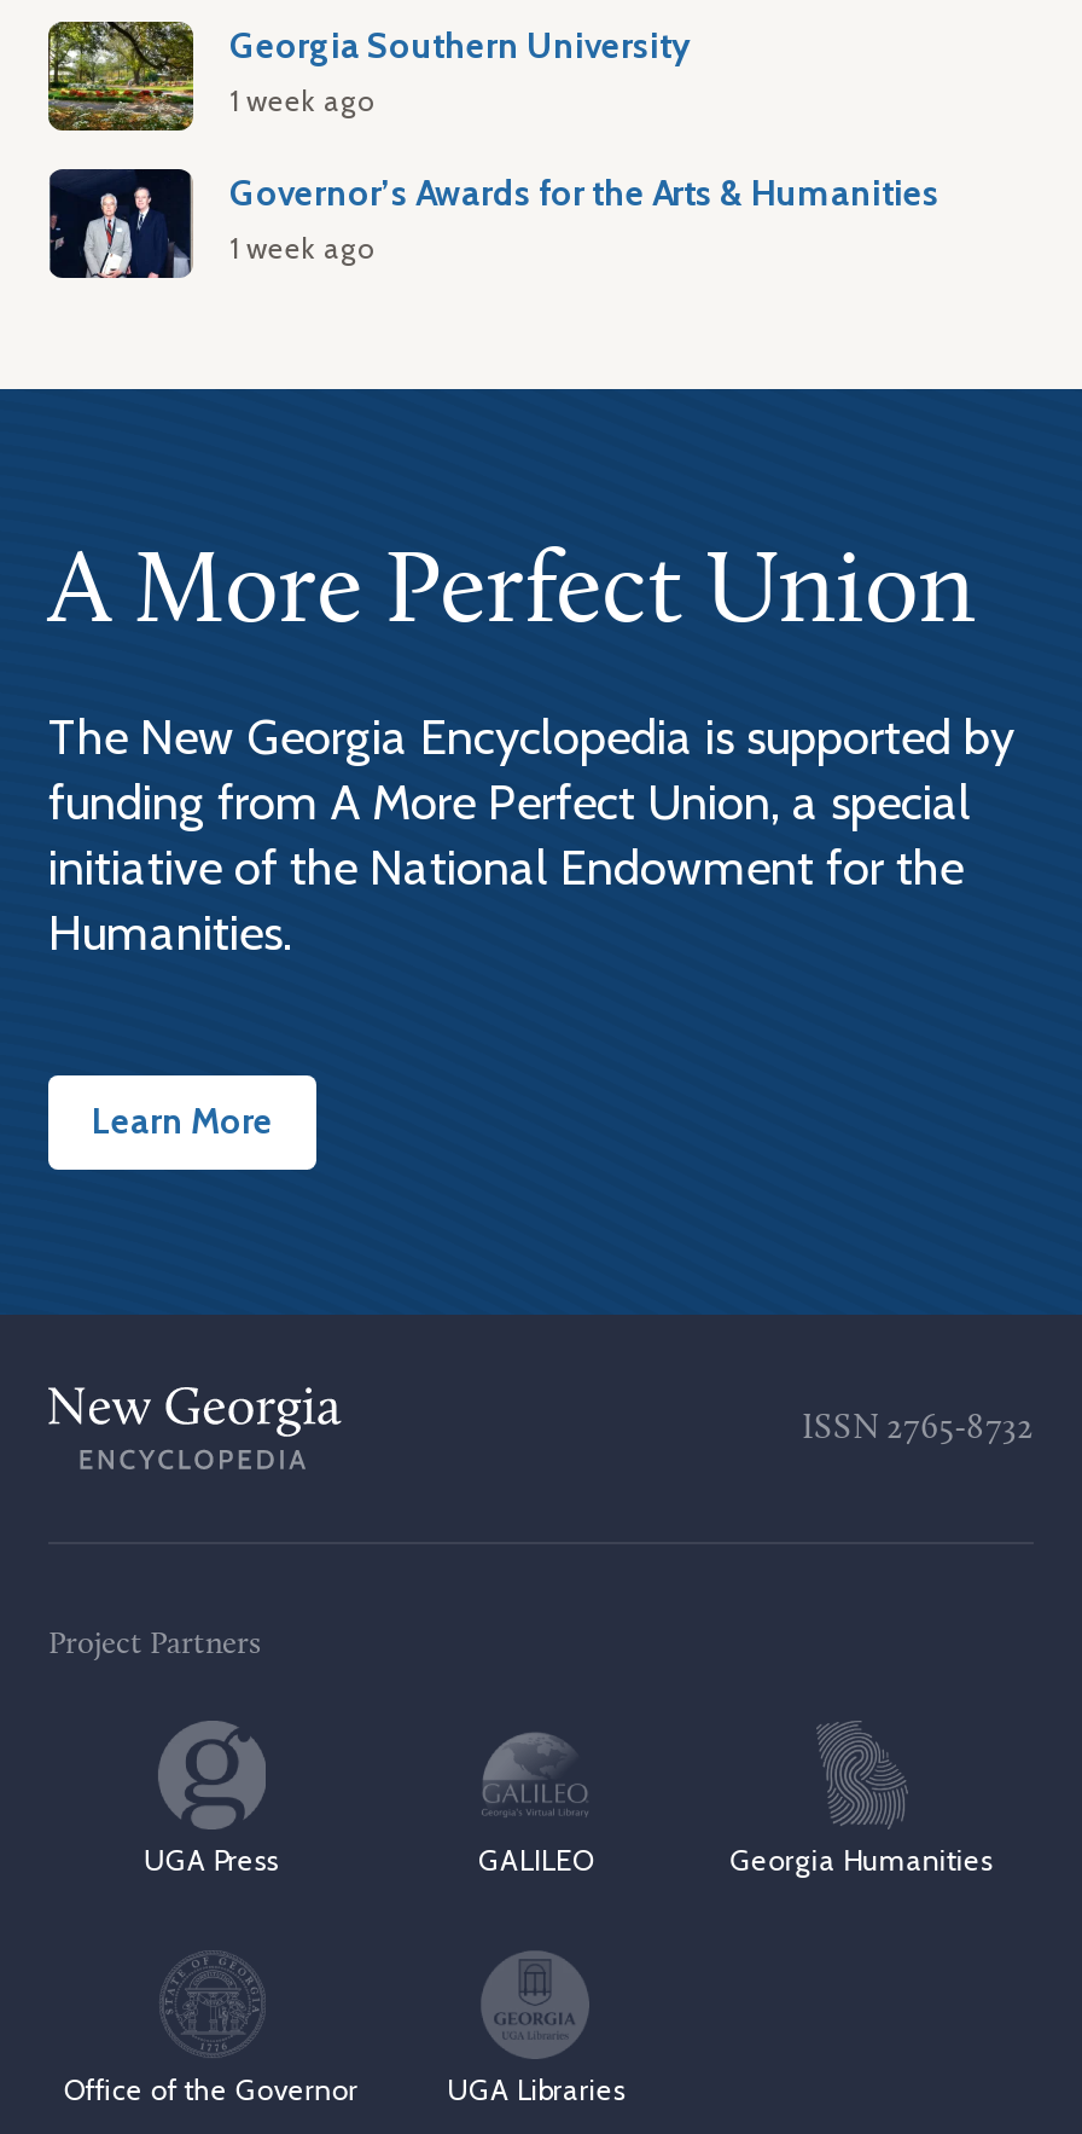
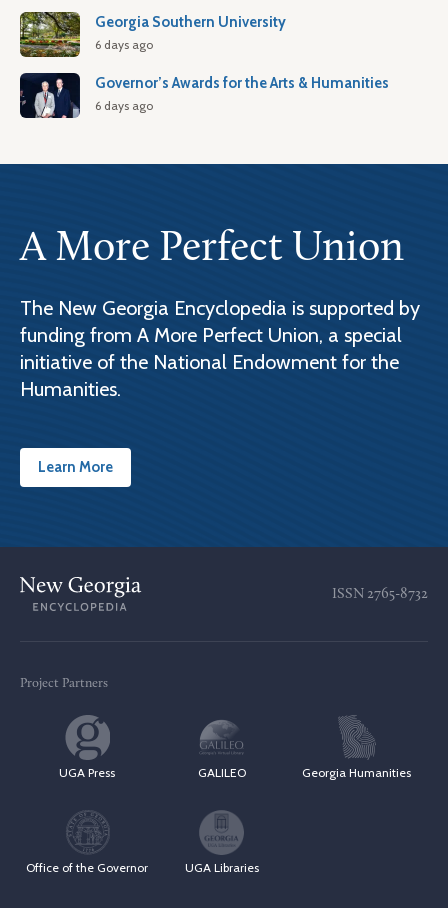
[229,83,374,120] 1 week ago -> [95,37,153,52] 6 days ago
[229,231,374,267] 1 week ago -> [95,98,153,113] 6 days ago

